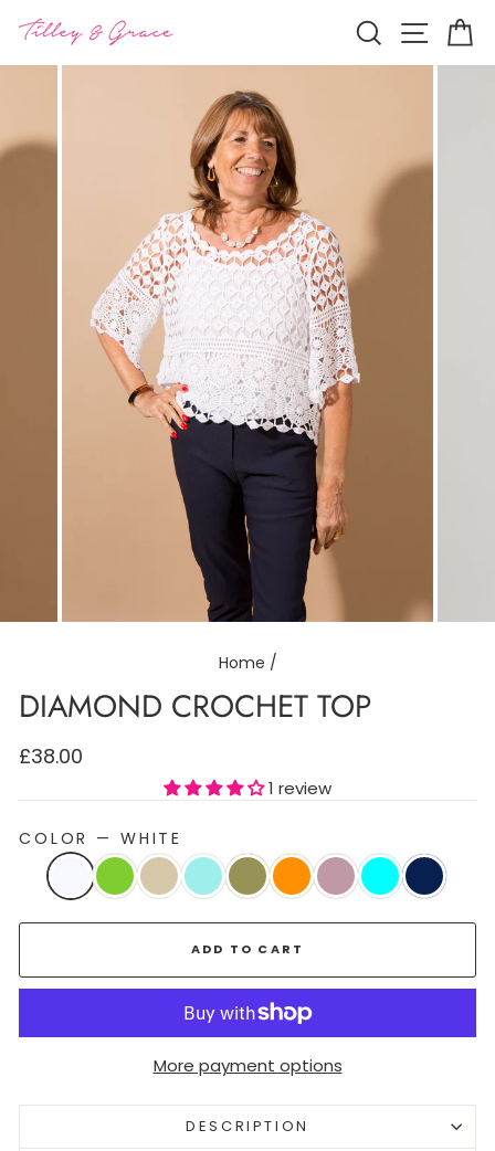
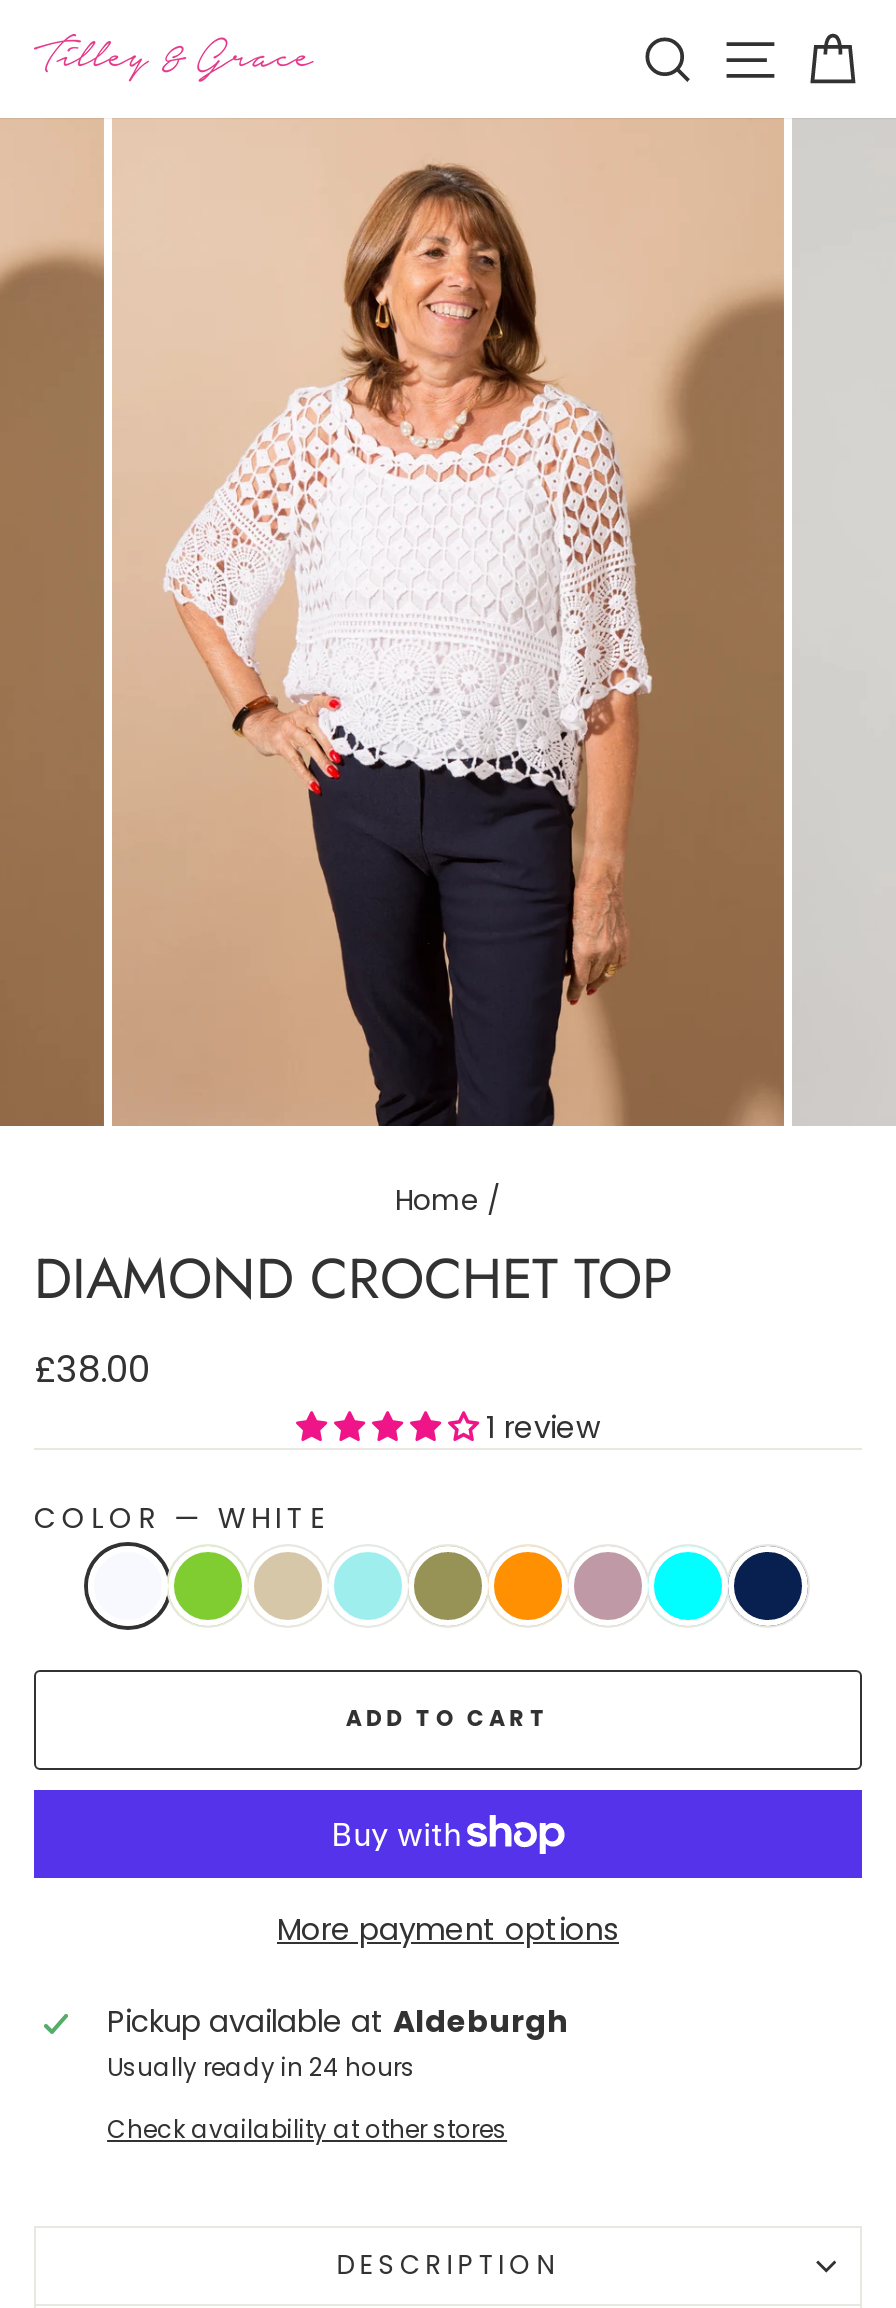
none -> [107,2000,567,2146] Pickup available at Aldeburgh | Usually ready in 24 hours | Check availability at other stores

